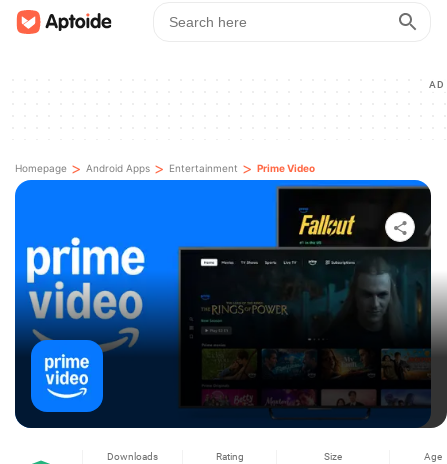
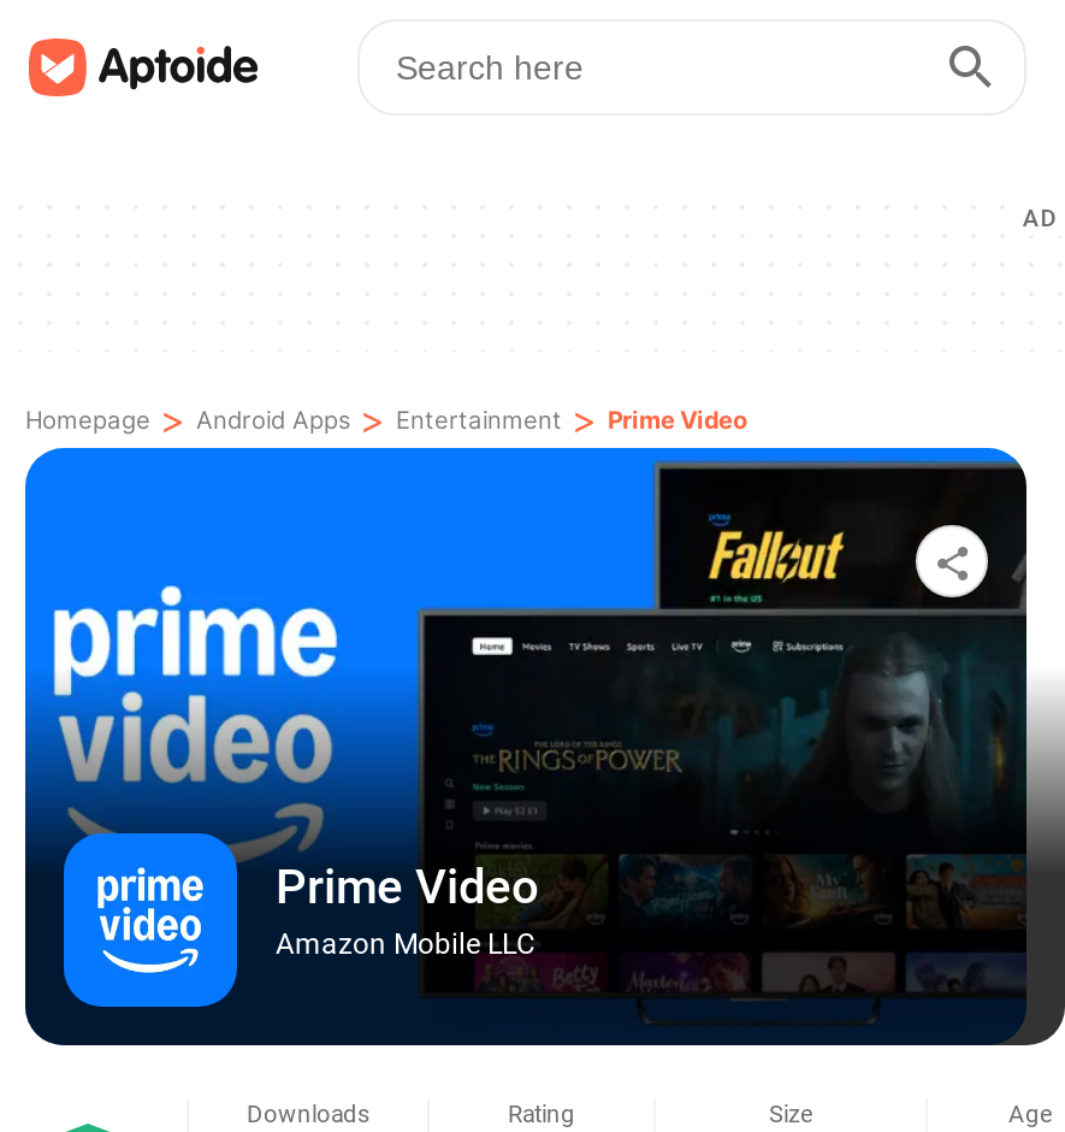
none -> [276,857,538,961] Prime Video | Amazon Mobile LLC

